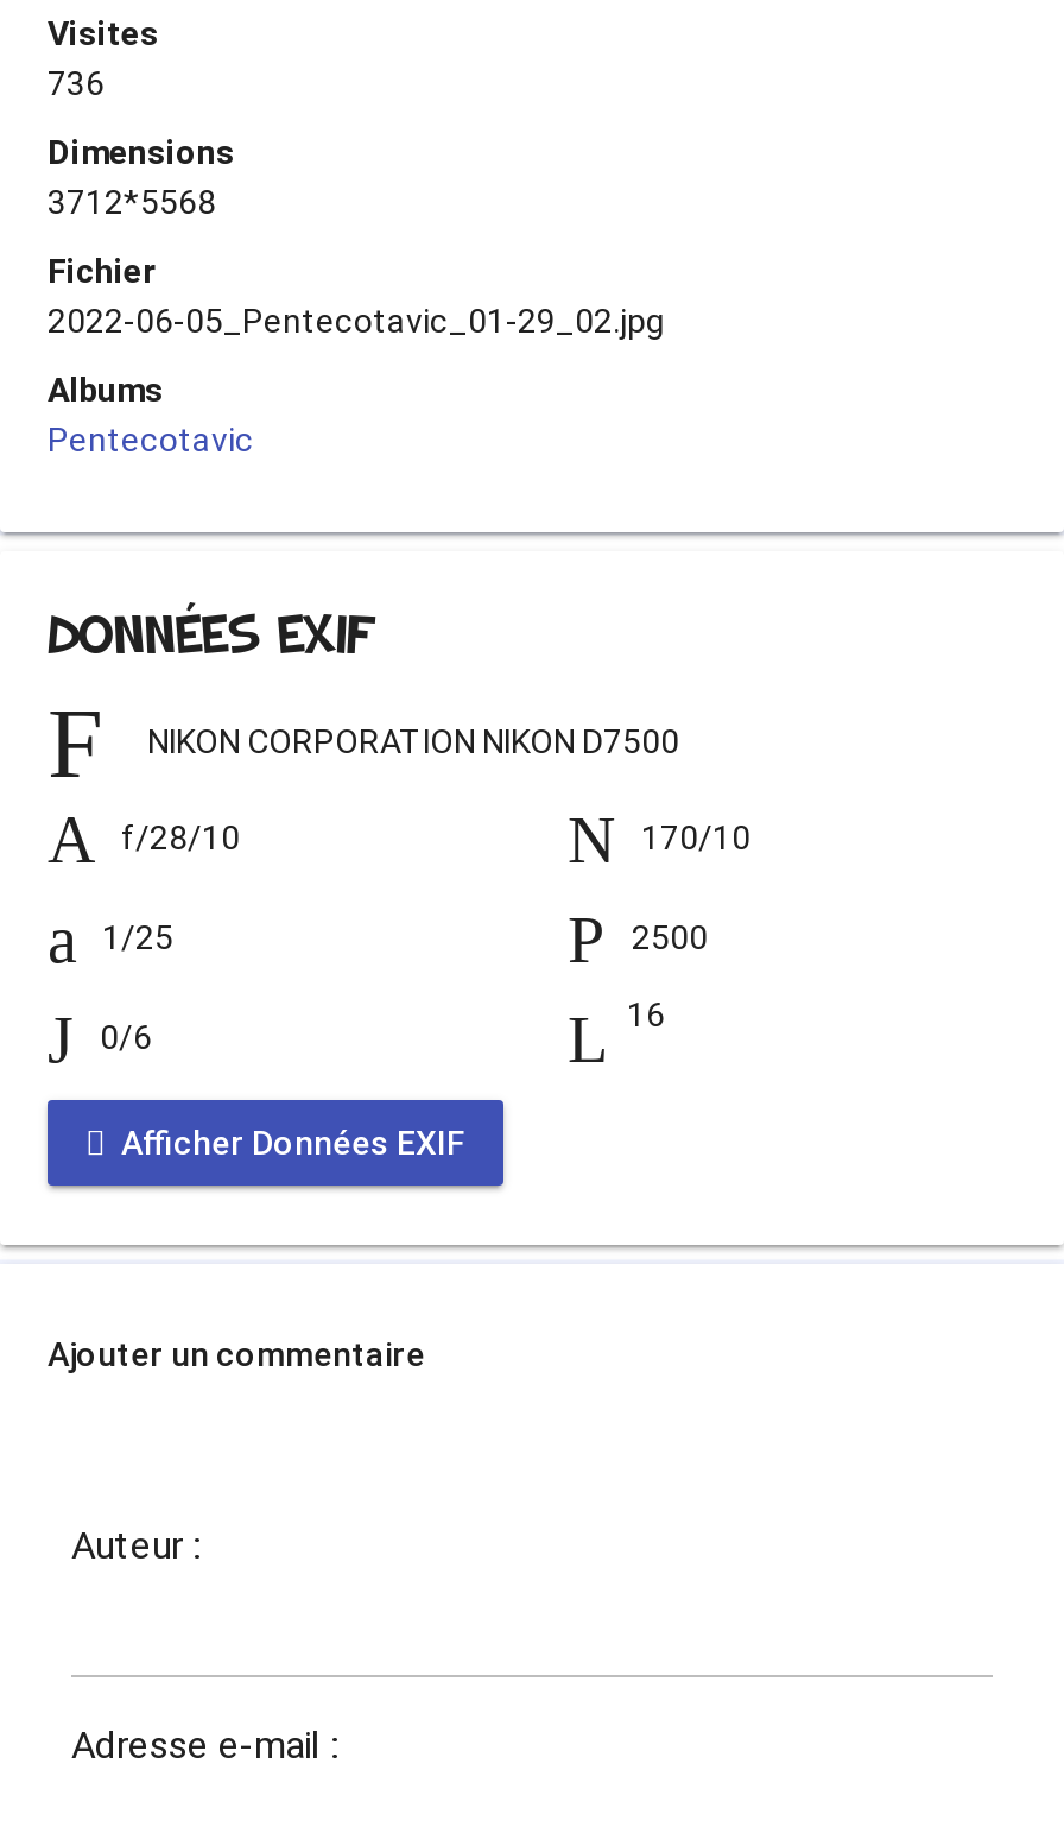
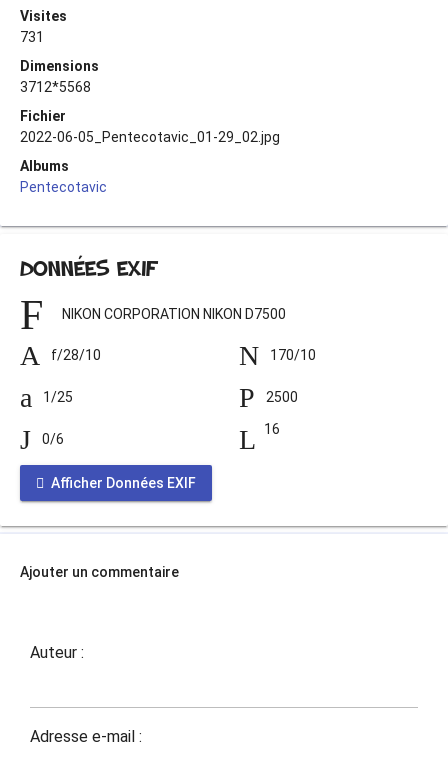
[47,64,104,102] 736 -> [20,29,44,45] 731

